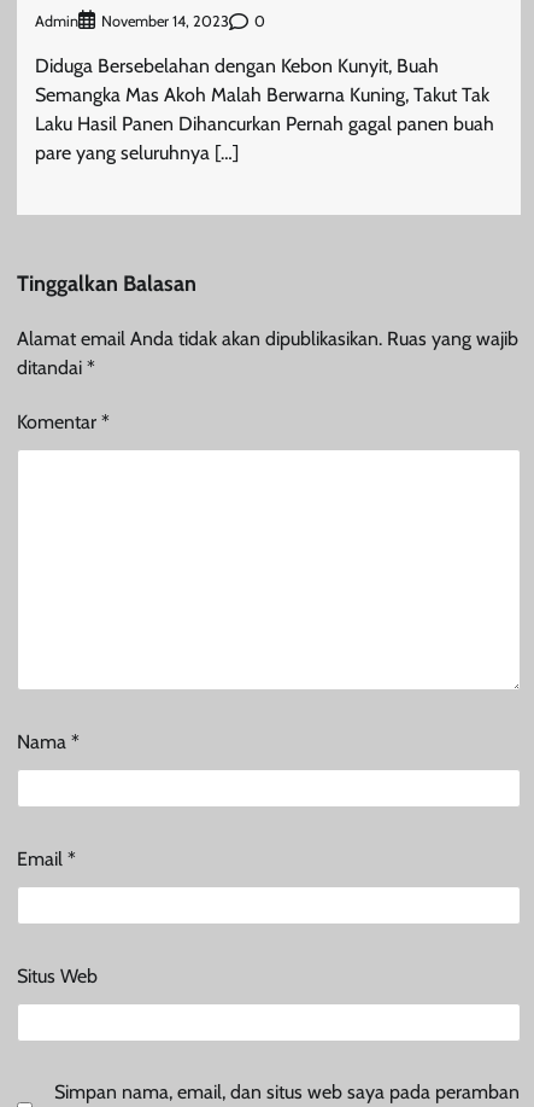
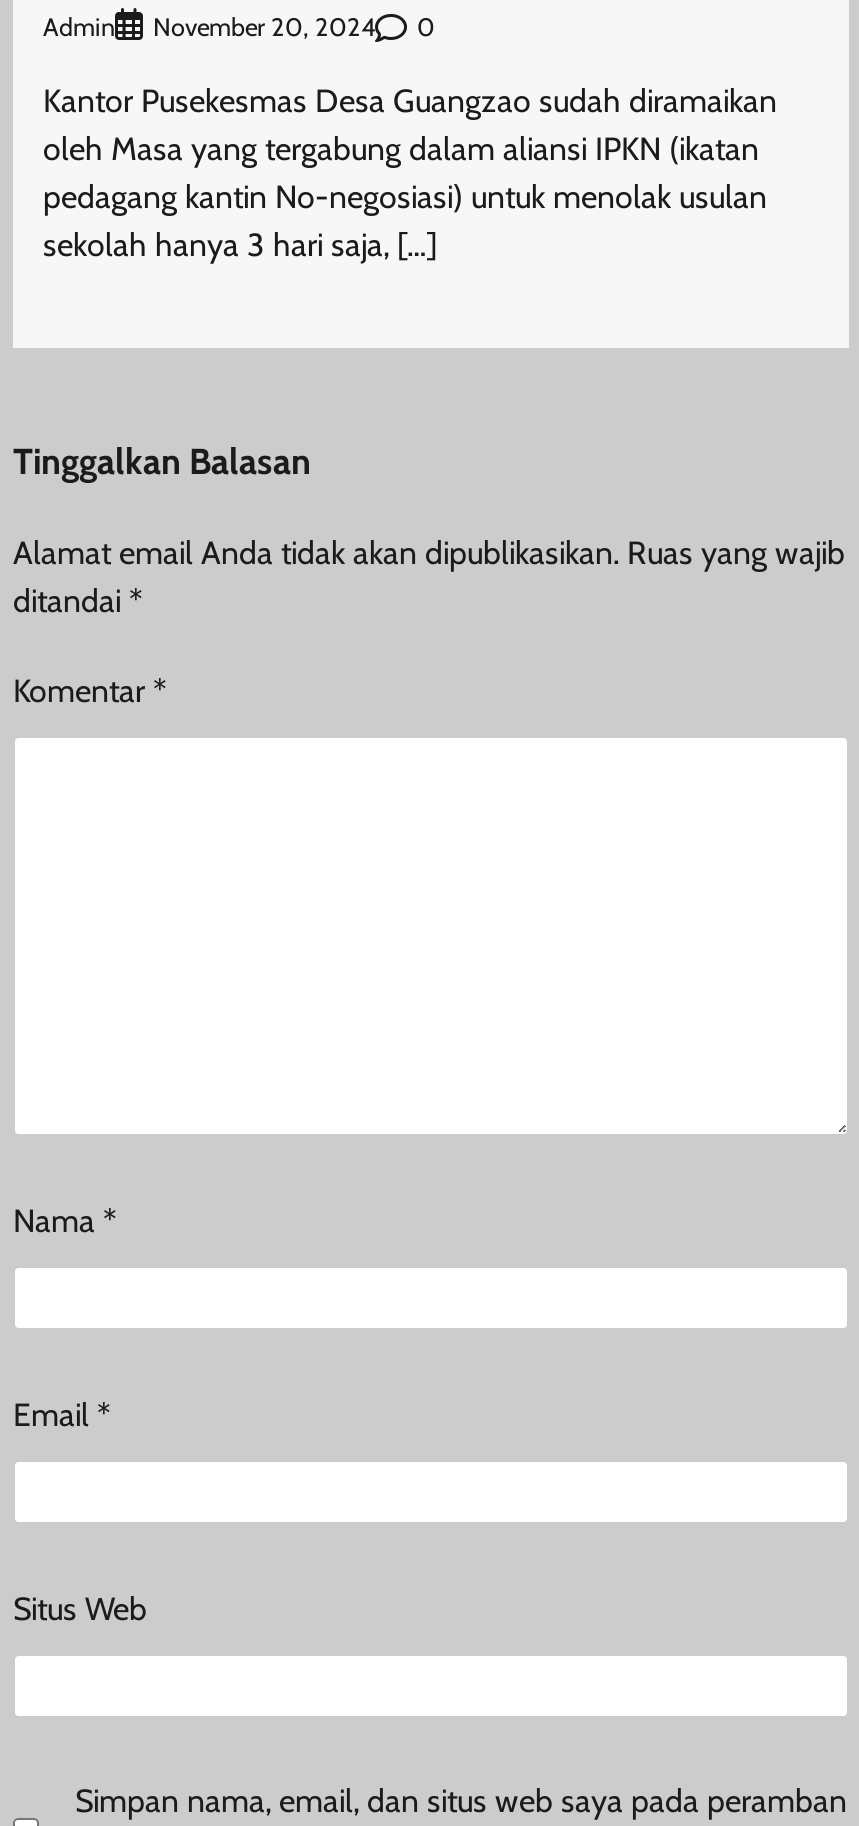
[101,12,229,30] November 14, 2023 -> [153,12,375,42] November 20, 2024
[35,54,494,164] Diduga Bersebelahan dengan Kebon Kunyit, Buah | Semangka Mas Akoh Malah Berwarna Kuning, Takut Tak | Laku Hasil Panen Dihancurkan Pernah gagal panen buah | pare yang seluruhnya […] -> [43,82,777,264] Kantor Pusekesmas Desa Guangzao sudah diramaikan | oleh Masa yang tergabung dalam aliansi IPKN (ikatan | pedagang kantin No-negosiasi) untuk menolak usulan | sekolah hanya 3 hari saja, […]

